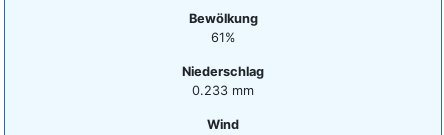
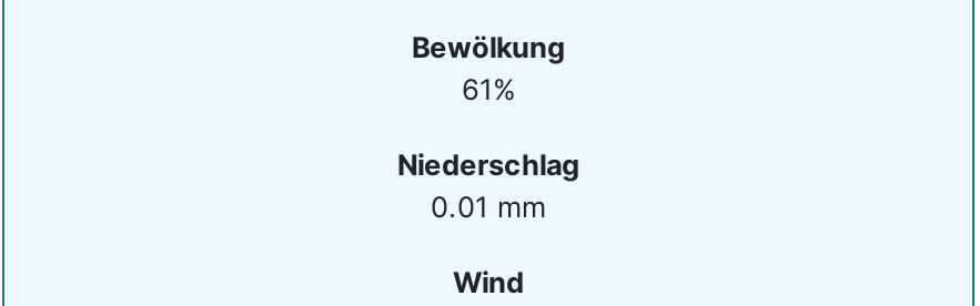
[192,83,254,98] 0.233 mm -> [431,191,546,224] 0.01 mm

